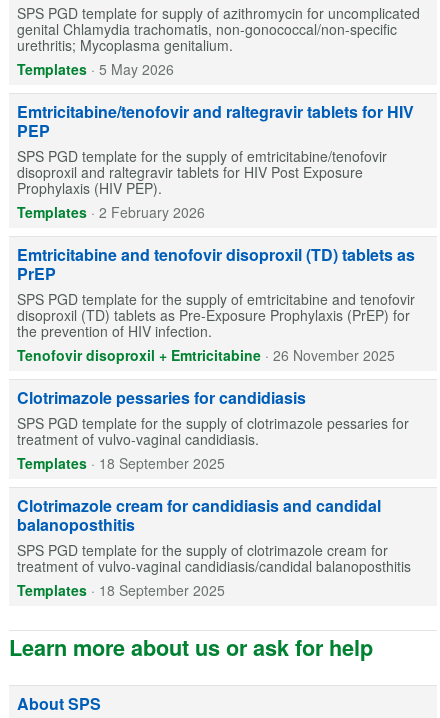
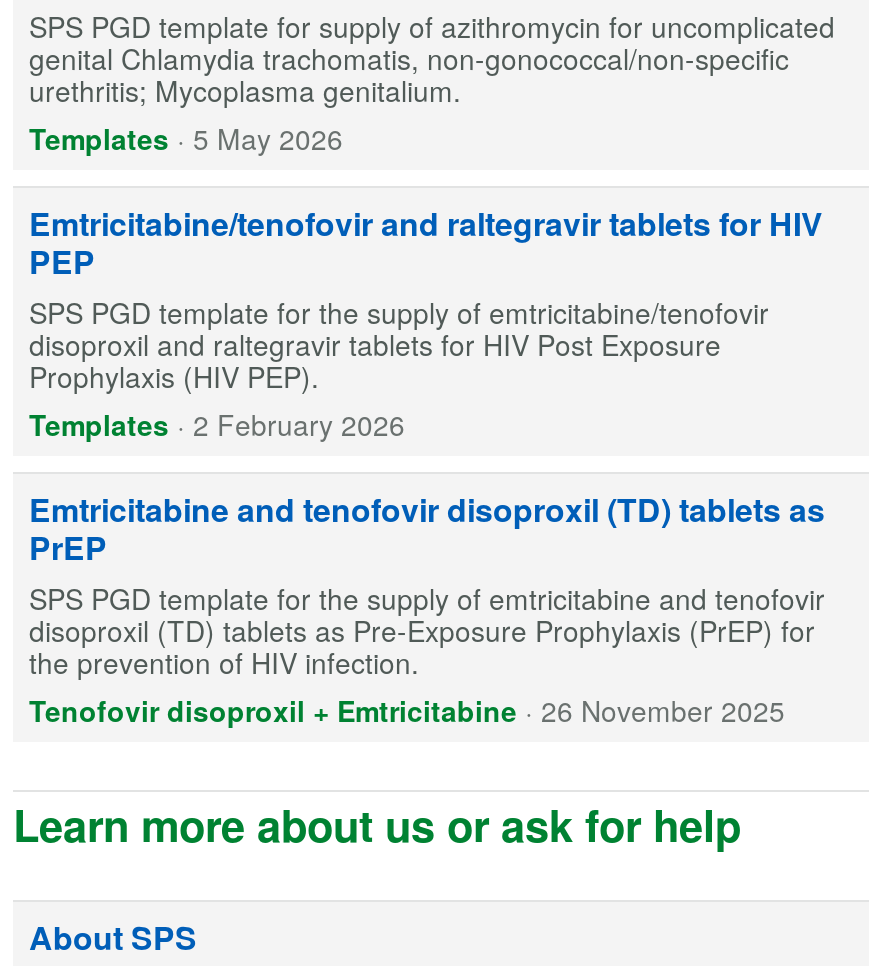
[17,386,411,600] Clotrimazole pessaries for candidiasis | SPS PGD template for the supply of clotrimazole pessaries for | treatment of vulvo-vaginal candidiasis. | Templates · 18 September 2025 | Clotrimazole cream for candidiasis and candidal | balanoposthitis | SPS PGD template for the supply of clotrimazole cream for | treatment of vulvo-vaginal candidiasis/candidal balanoposthitis | Templates · 18 September 2025 -> none

